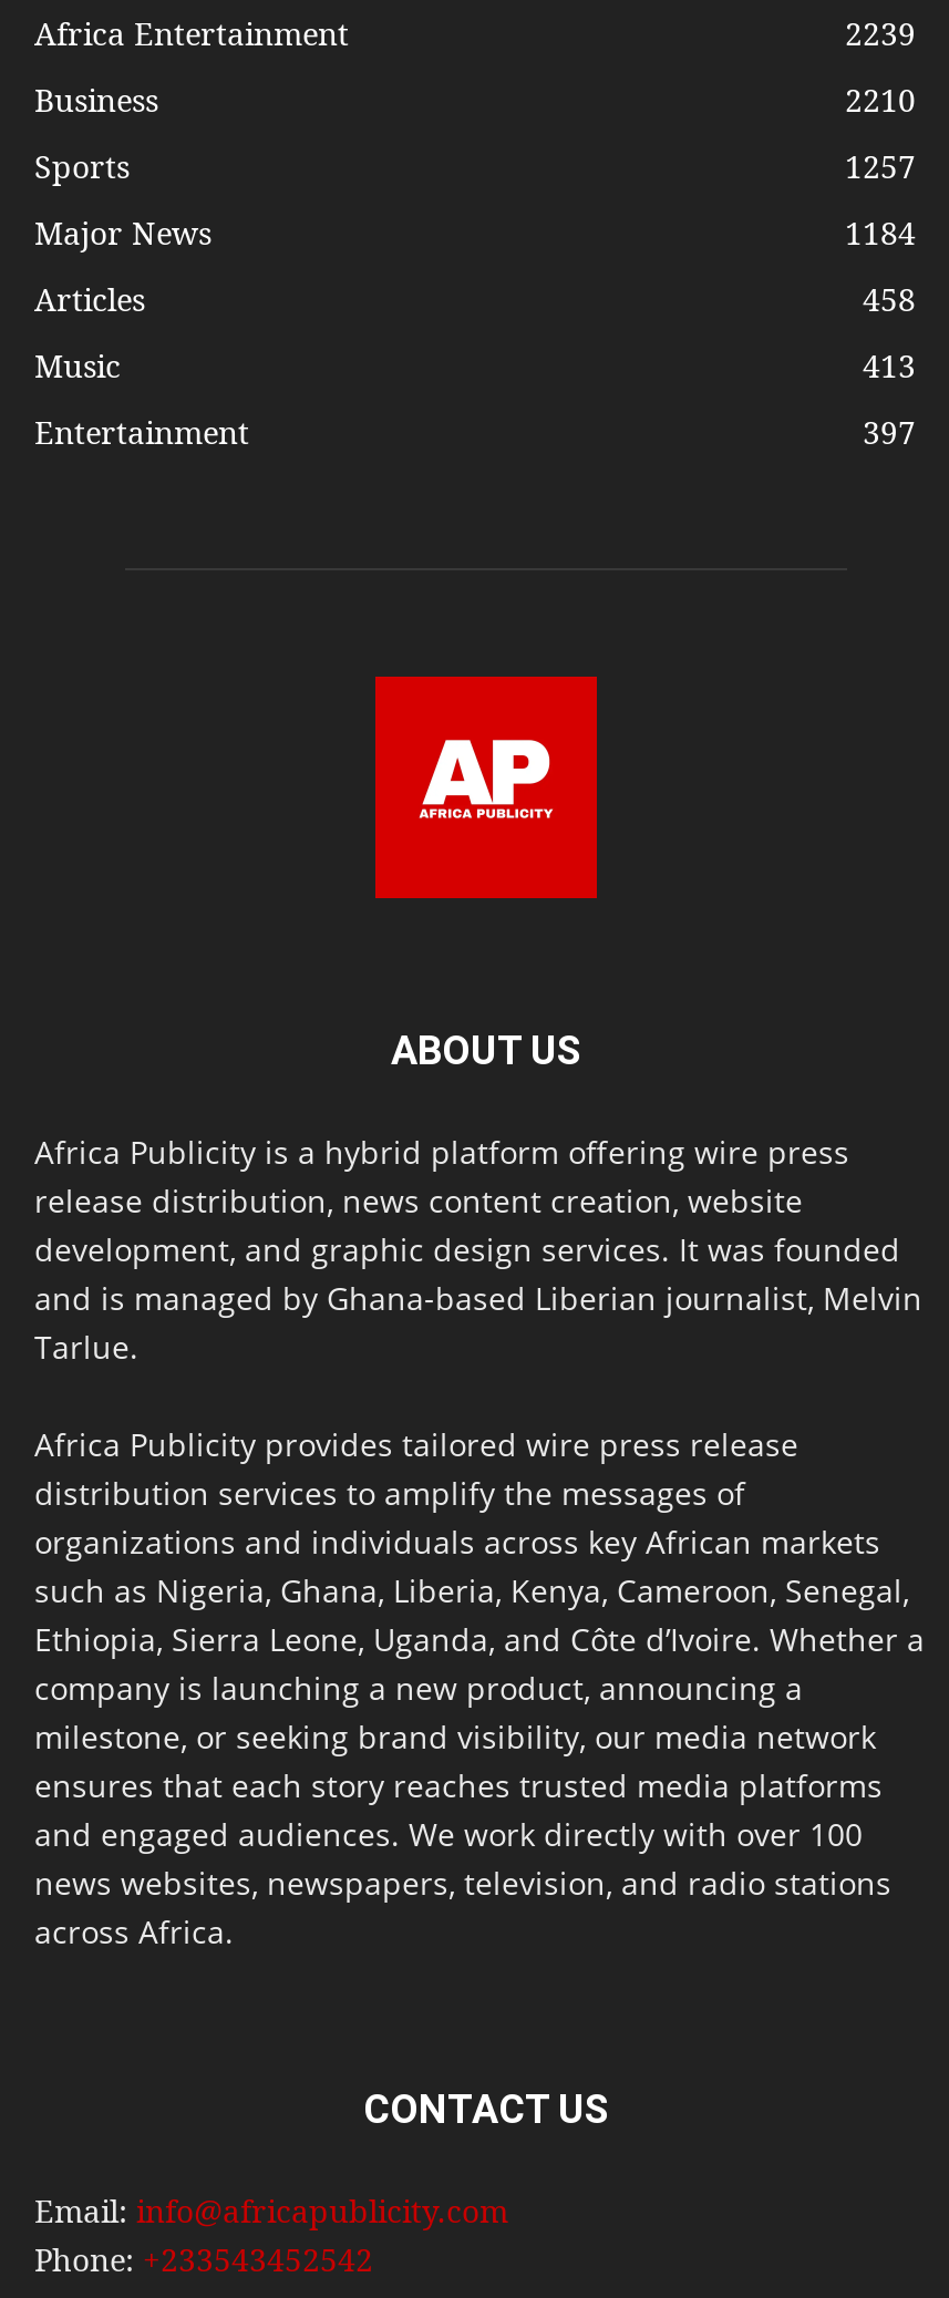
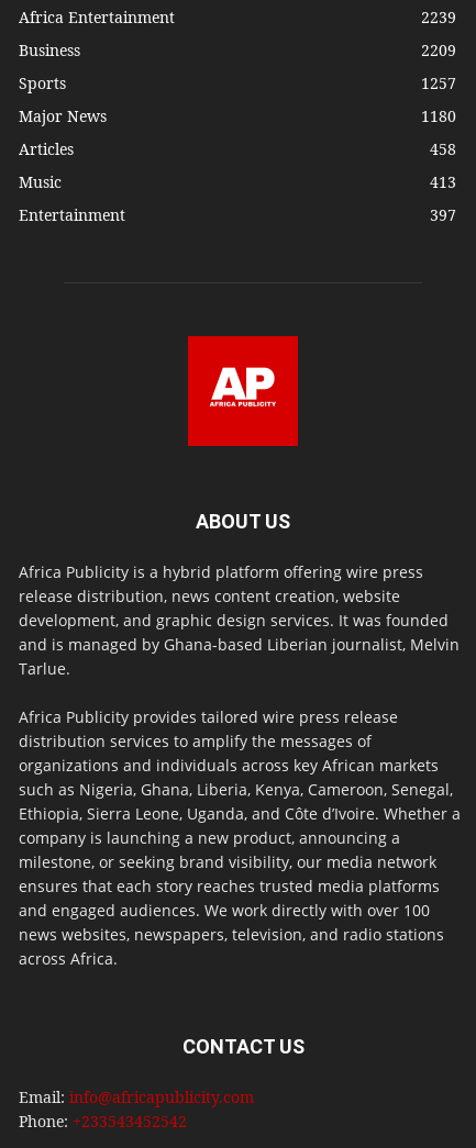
[845,78,916,120] 2210 -> [421,40,456,60] 2209
[845,210,916,253] 1184 -> [421,105,456,126] 1180

